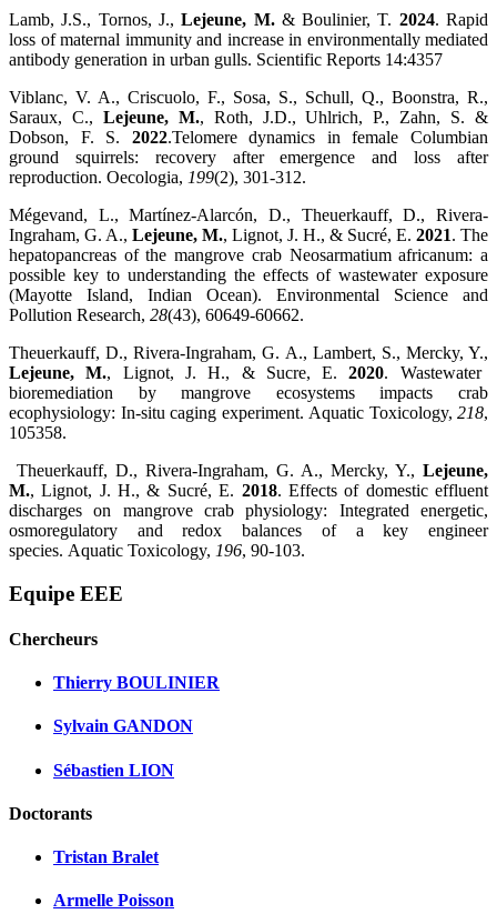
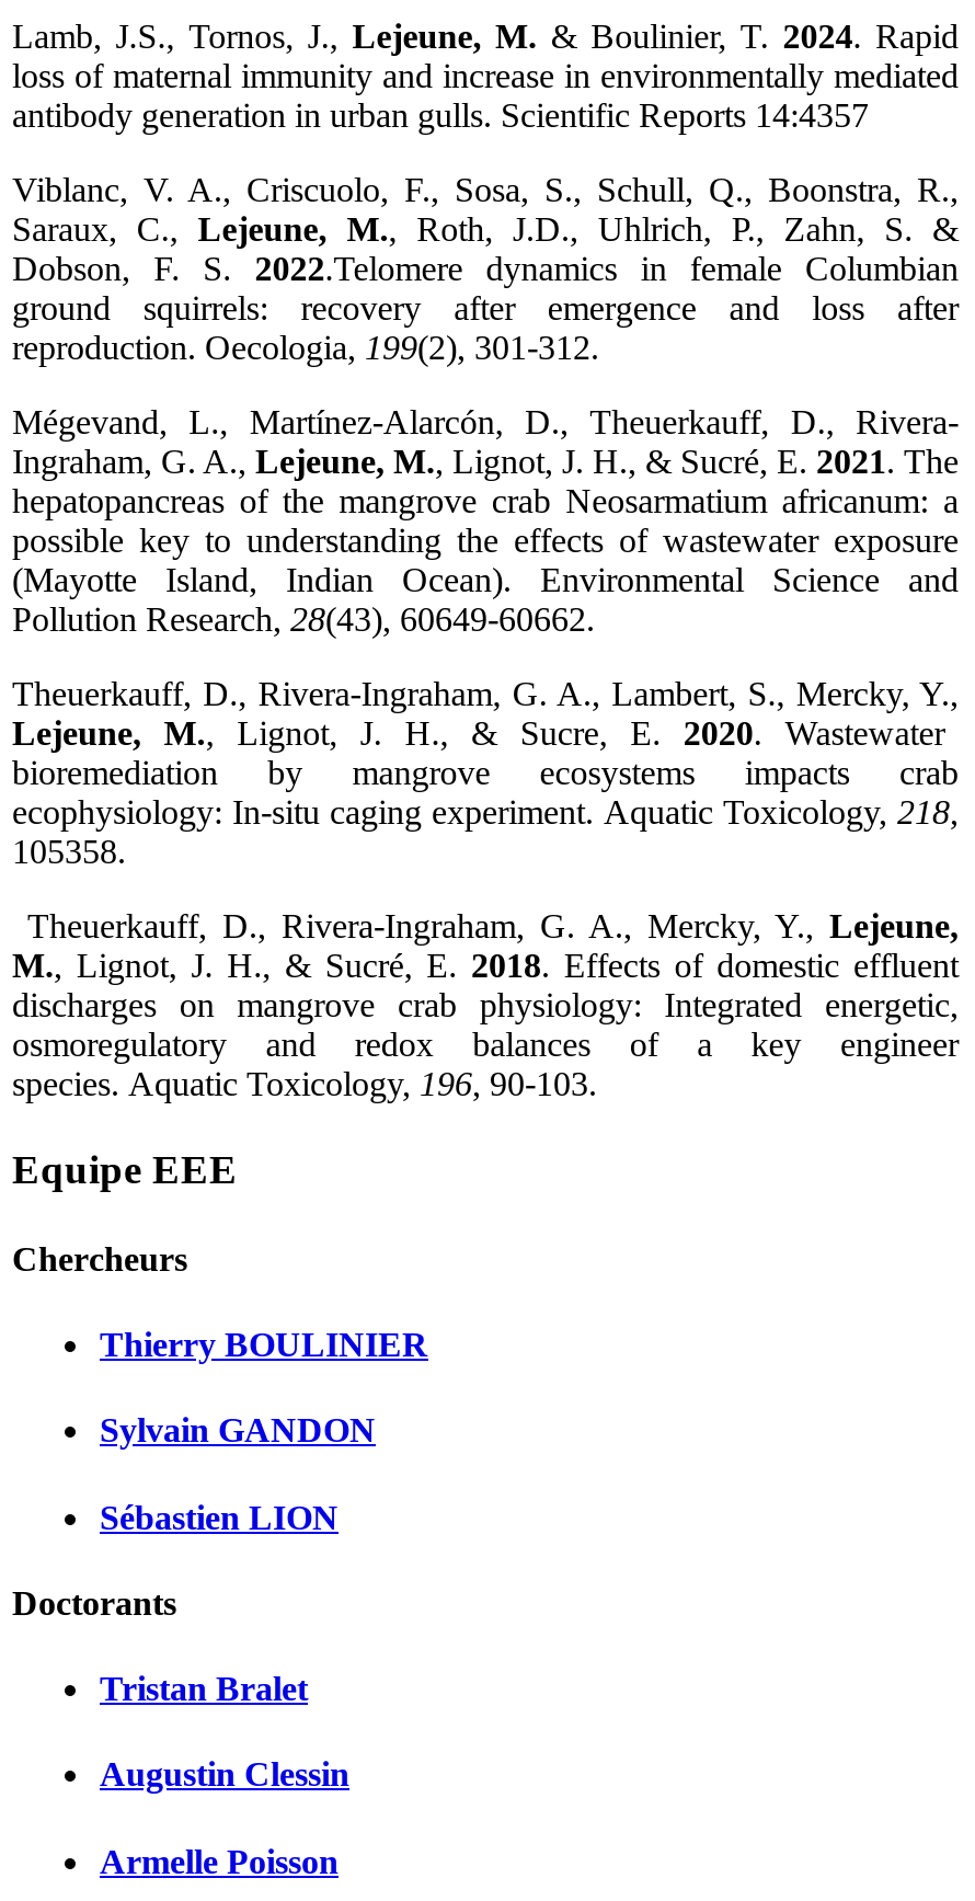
none -> [100,1756,349,1793] Augustin Clessin

